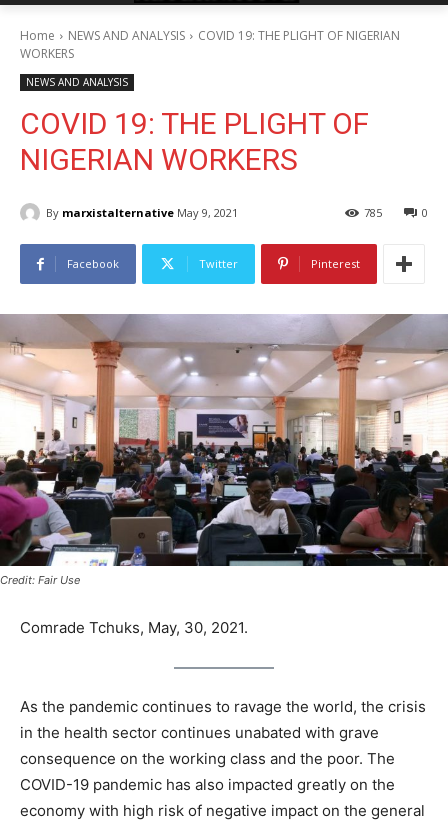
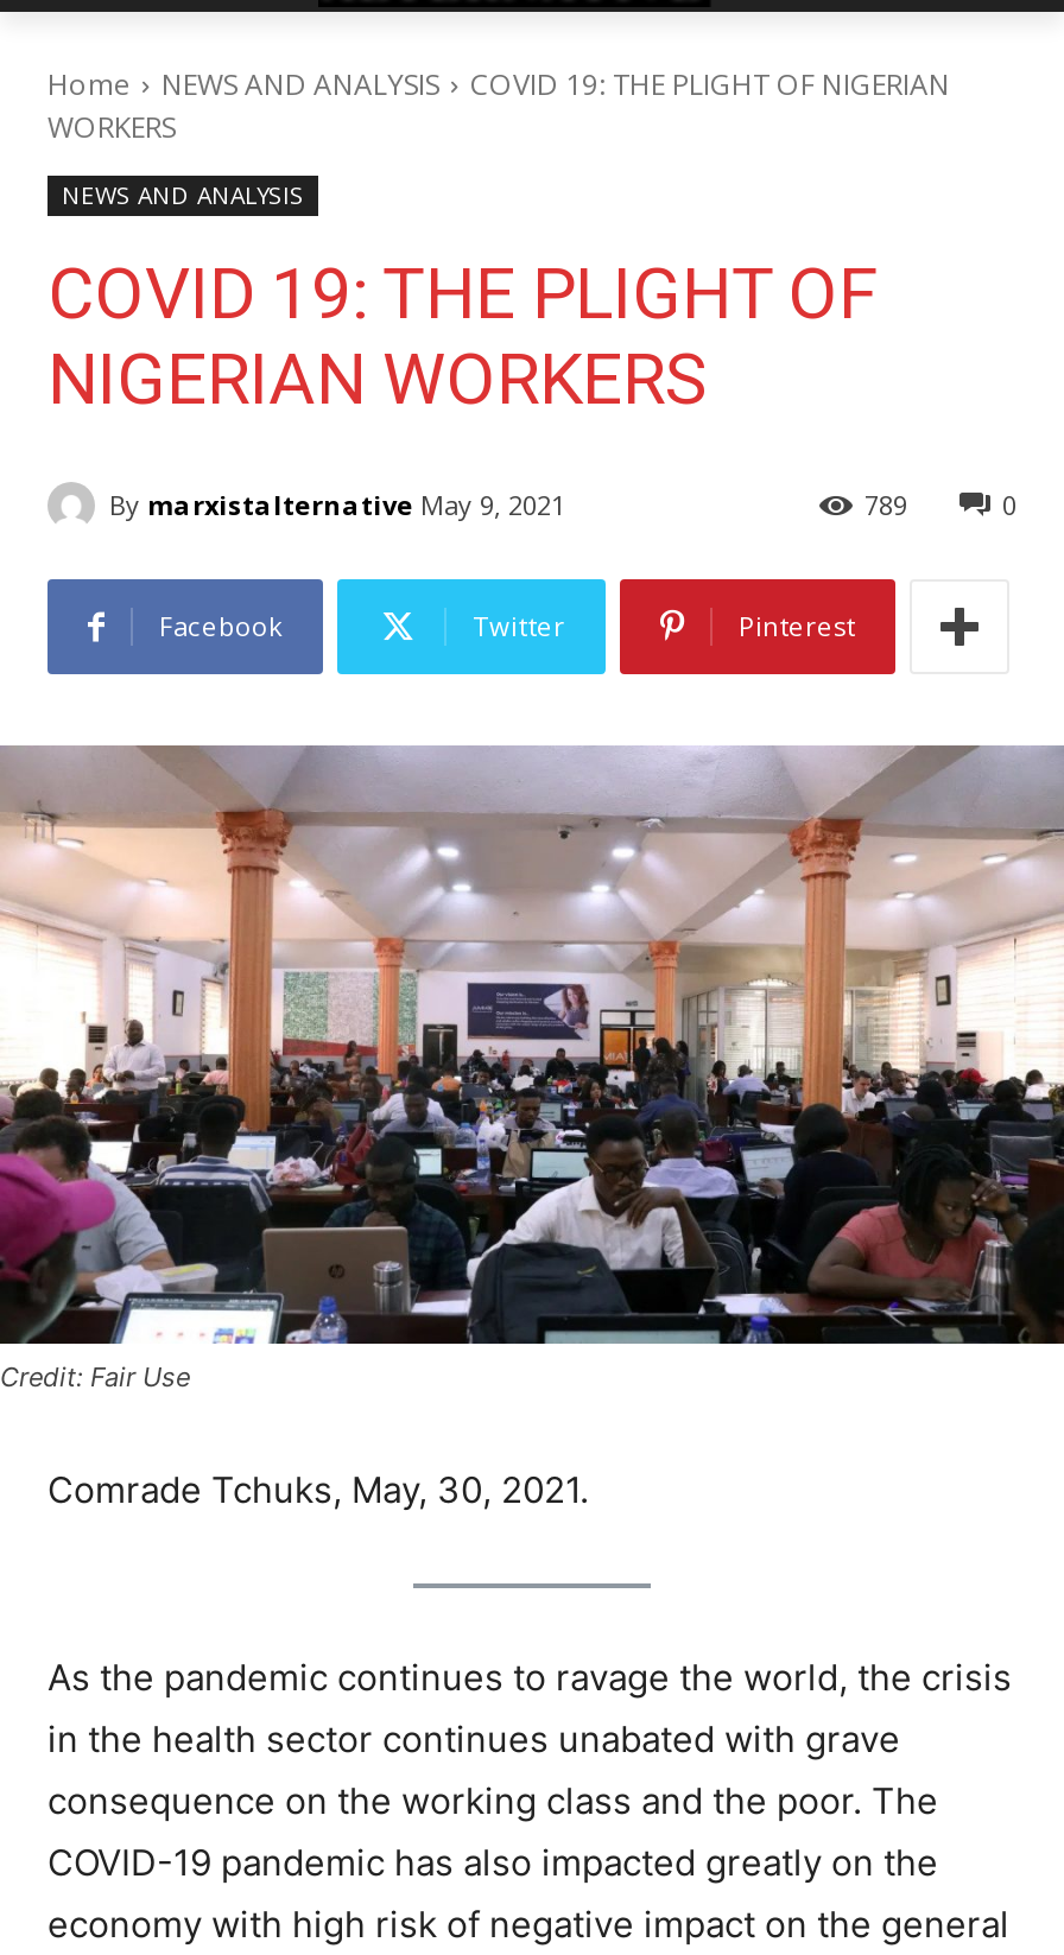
[364,205,382,220] 785 -> [864,487,907,523] 789

